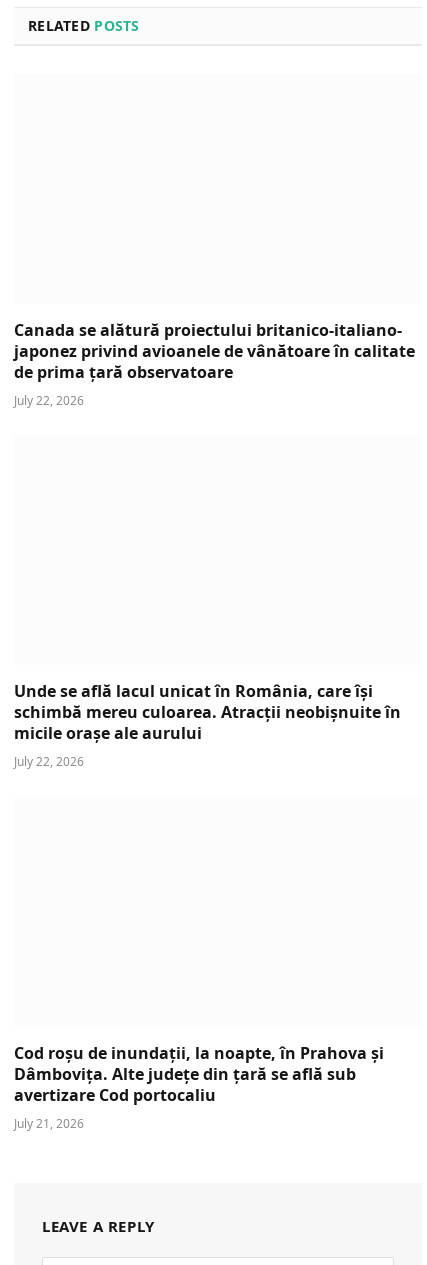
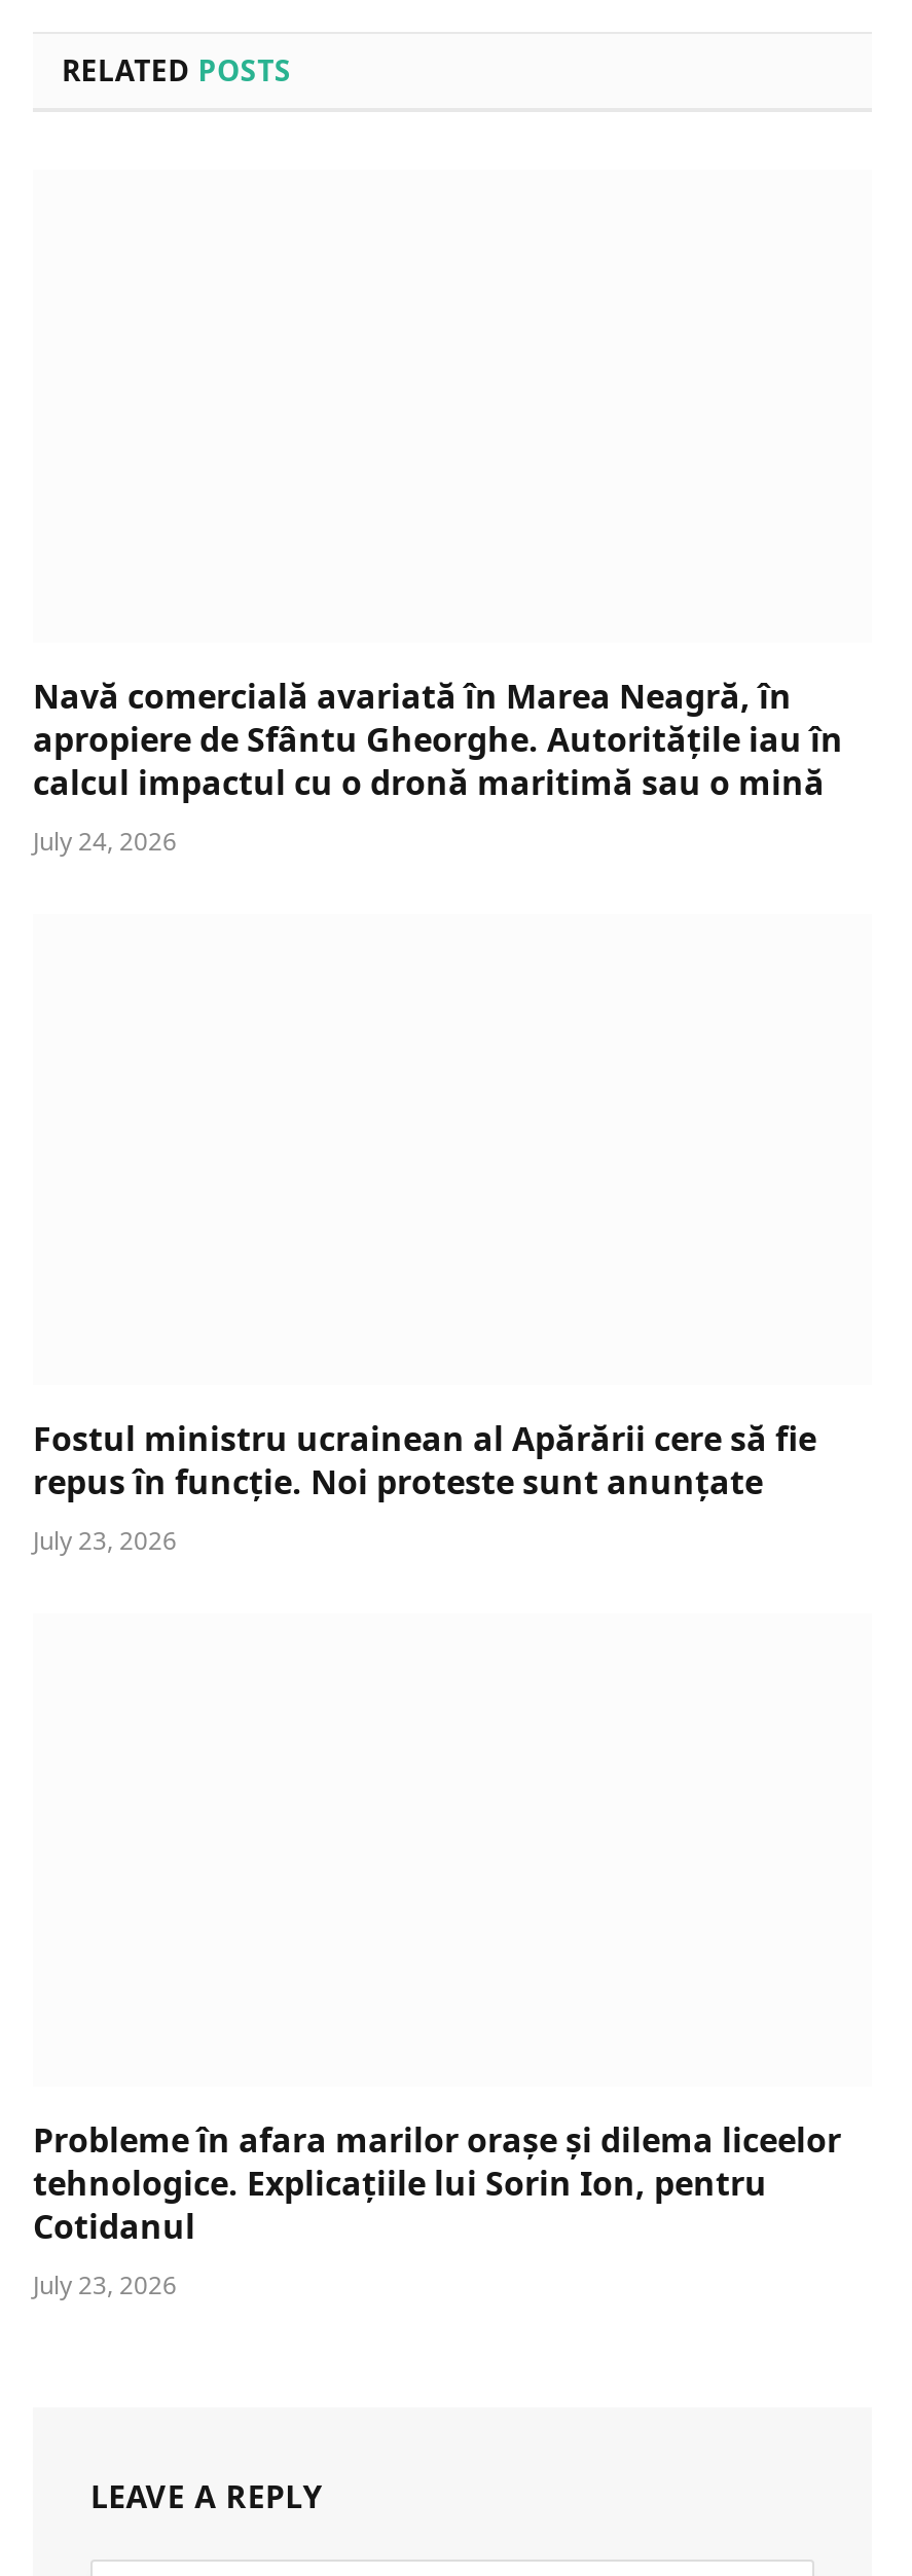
[14,319,415,409] Canada se alătură proiectului britanico-italiano- | japonez privind avioanele de vânătoare în calitate | de prima țară observatoare | July 22, 2026 -> [33,673,843,858] Navă comercială avariată în Marea Neagră, în | apropiere de Sfântu Gheorghe. Autoritățile iau în | calcul impactul cu o dronă maritimă sau o mină | July 24, 2026
[14,680,401,770] Unde se află lacul unicat în România, care își | schimbă mereu culoarea. Atracții neobișnuite în | micile orașe ale aurului | July 22, 2026 -> [33,1417,816,1559] Fostul ministru ucrainean al Apărării cere să fie | repus în funcție. Noi proteste sunt anunțate | July 23, 2026
[14,1042,384,1132] Cod roșu de inundații, la noapte, în Prahova și | Dâmbovița. Alte județe din țară se află sub | avertizare Cod portocaliu | July 21, 2026 -> [33,2117,841,2302] Probleme în afara marilor orașe și dilema liceelor | tehnologice. Explicațiile lui Sorin Ion, pentru | Cotidanul | July 23, 2026

